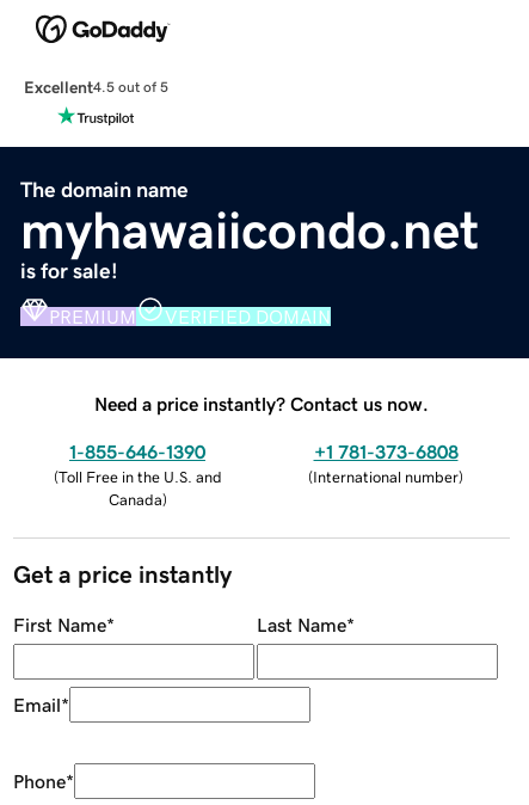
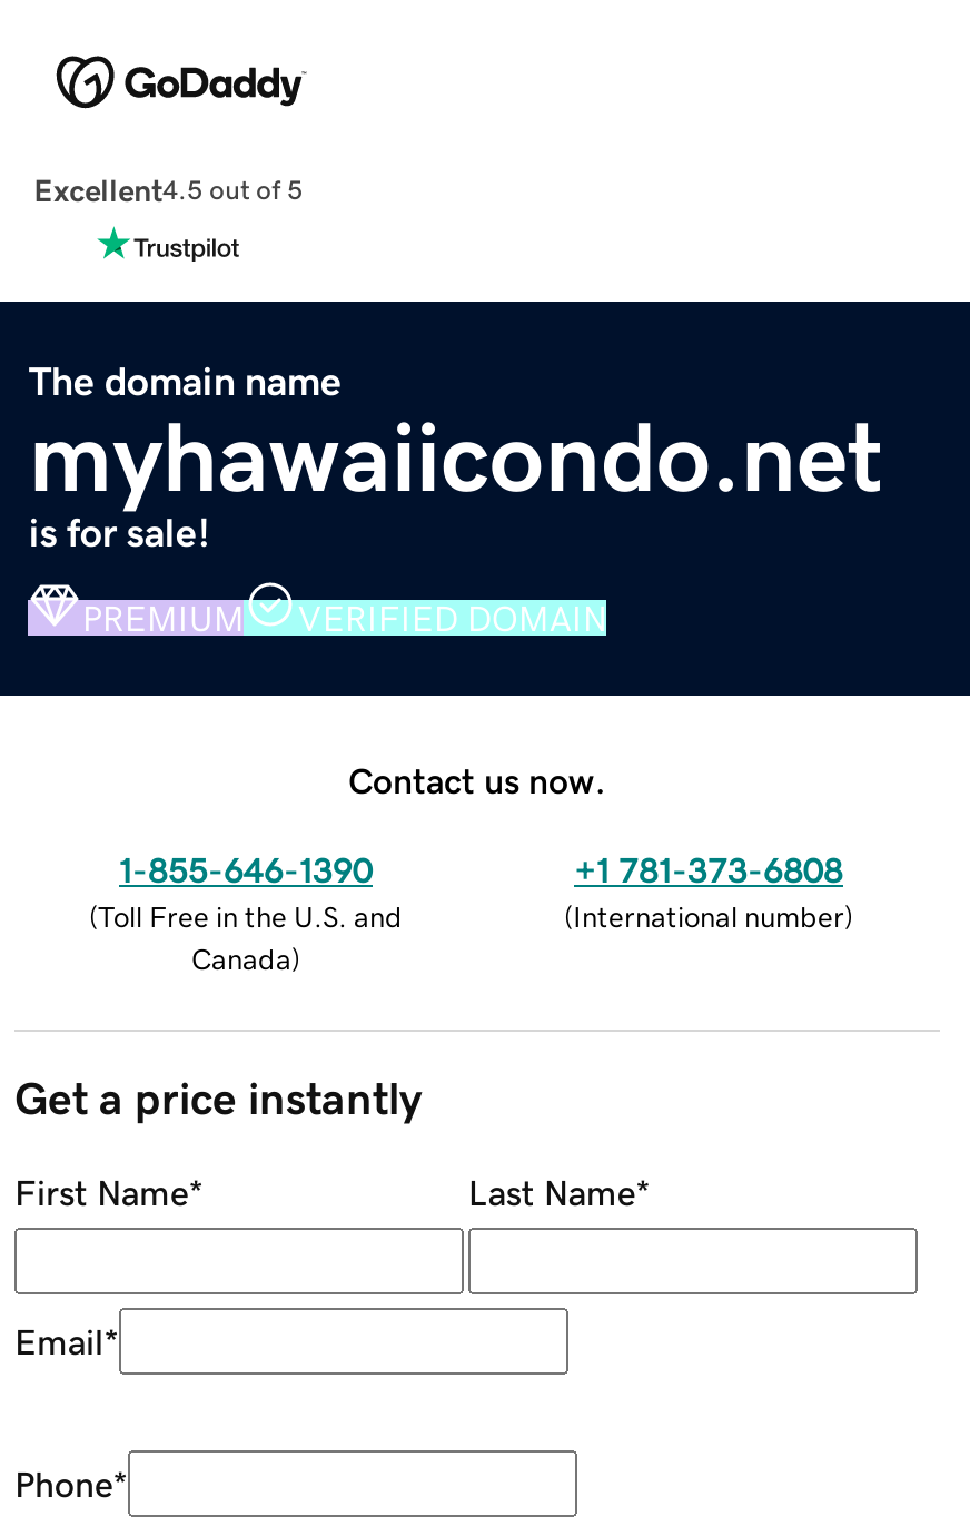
[94,394,429,413] Need a price instantly? Contact us now. -> [348,762,606,797] Contact us now.

